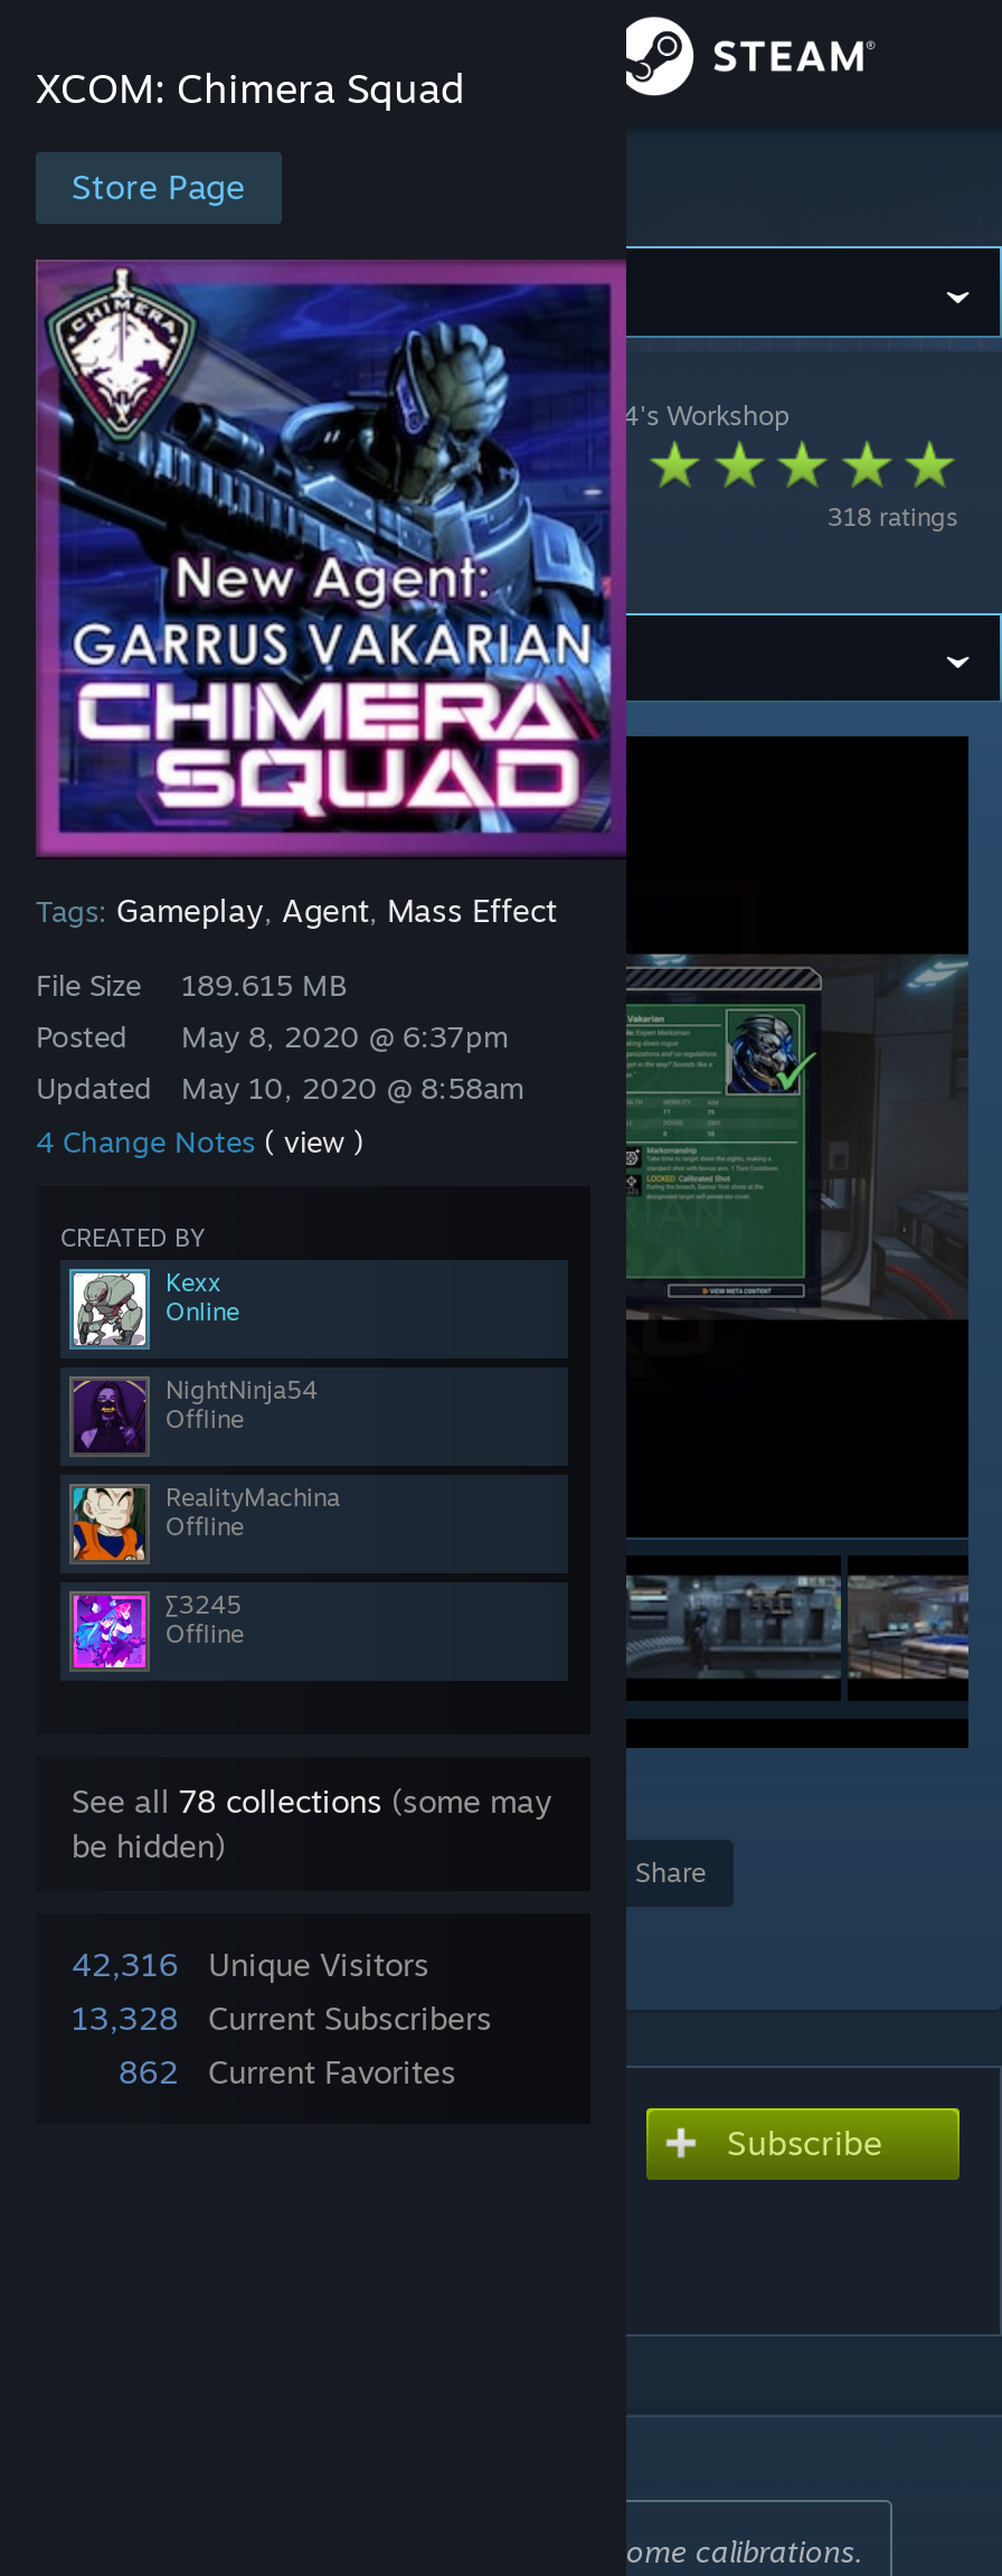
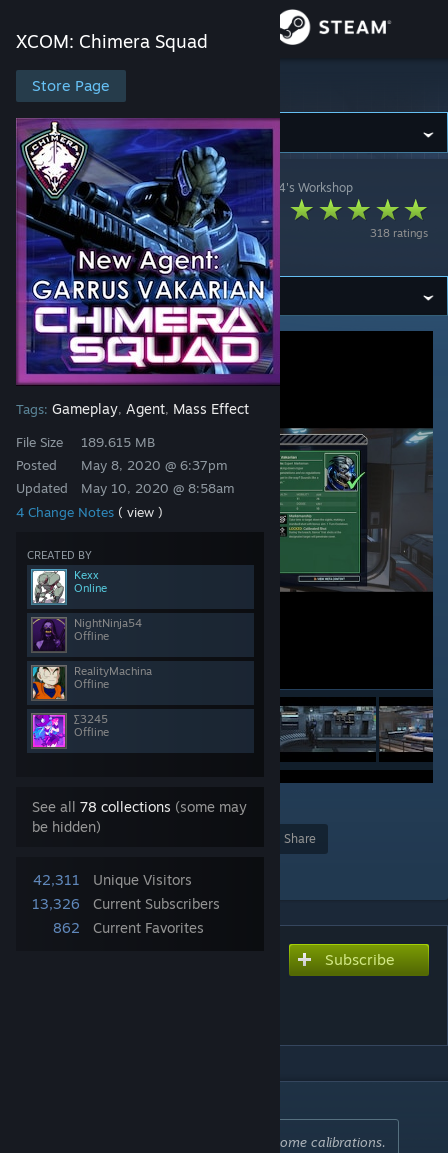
[72,1945,429,1983] 42,316 Unique Visitors -> [33,871,192,888] 42,311 Unique Visitors
[72,1999,492,2037] 13,328 Current Subscribers -> [32,895,220,912] 13,326 Current Subscribers

